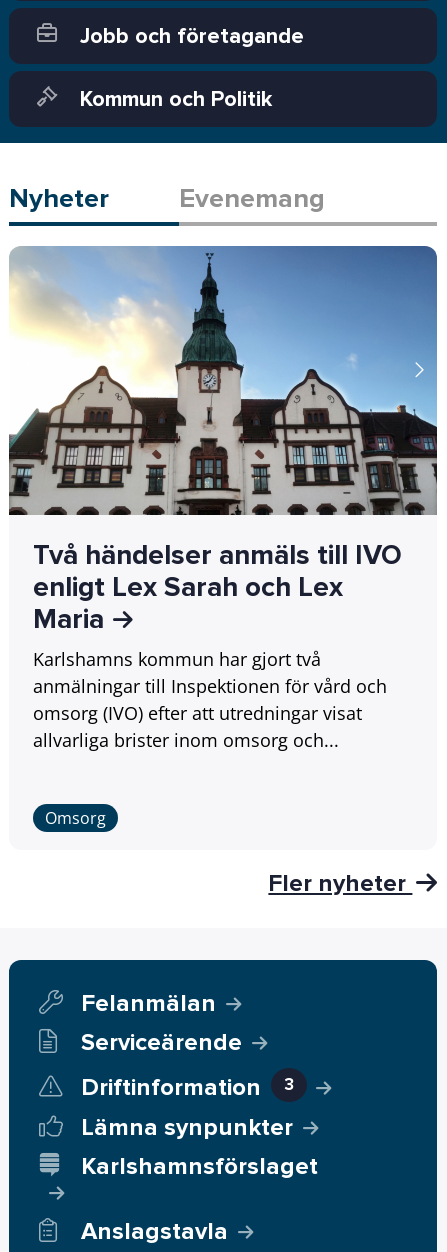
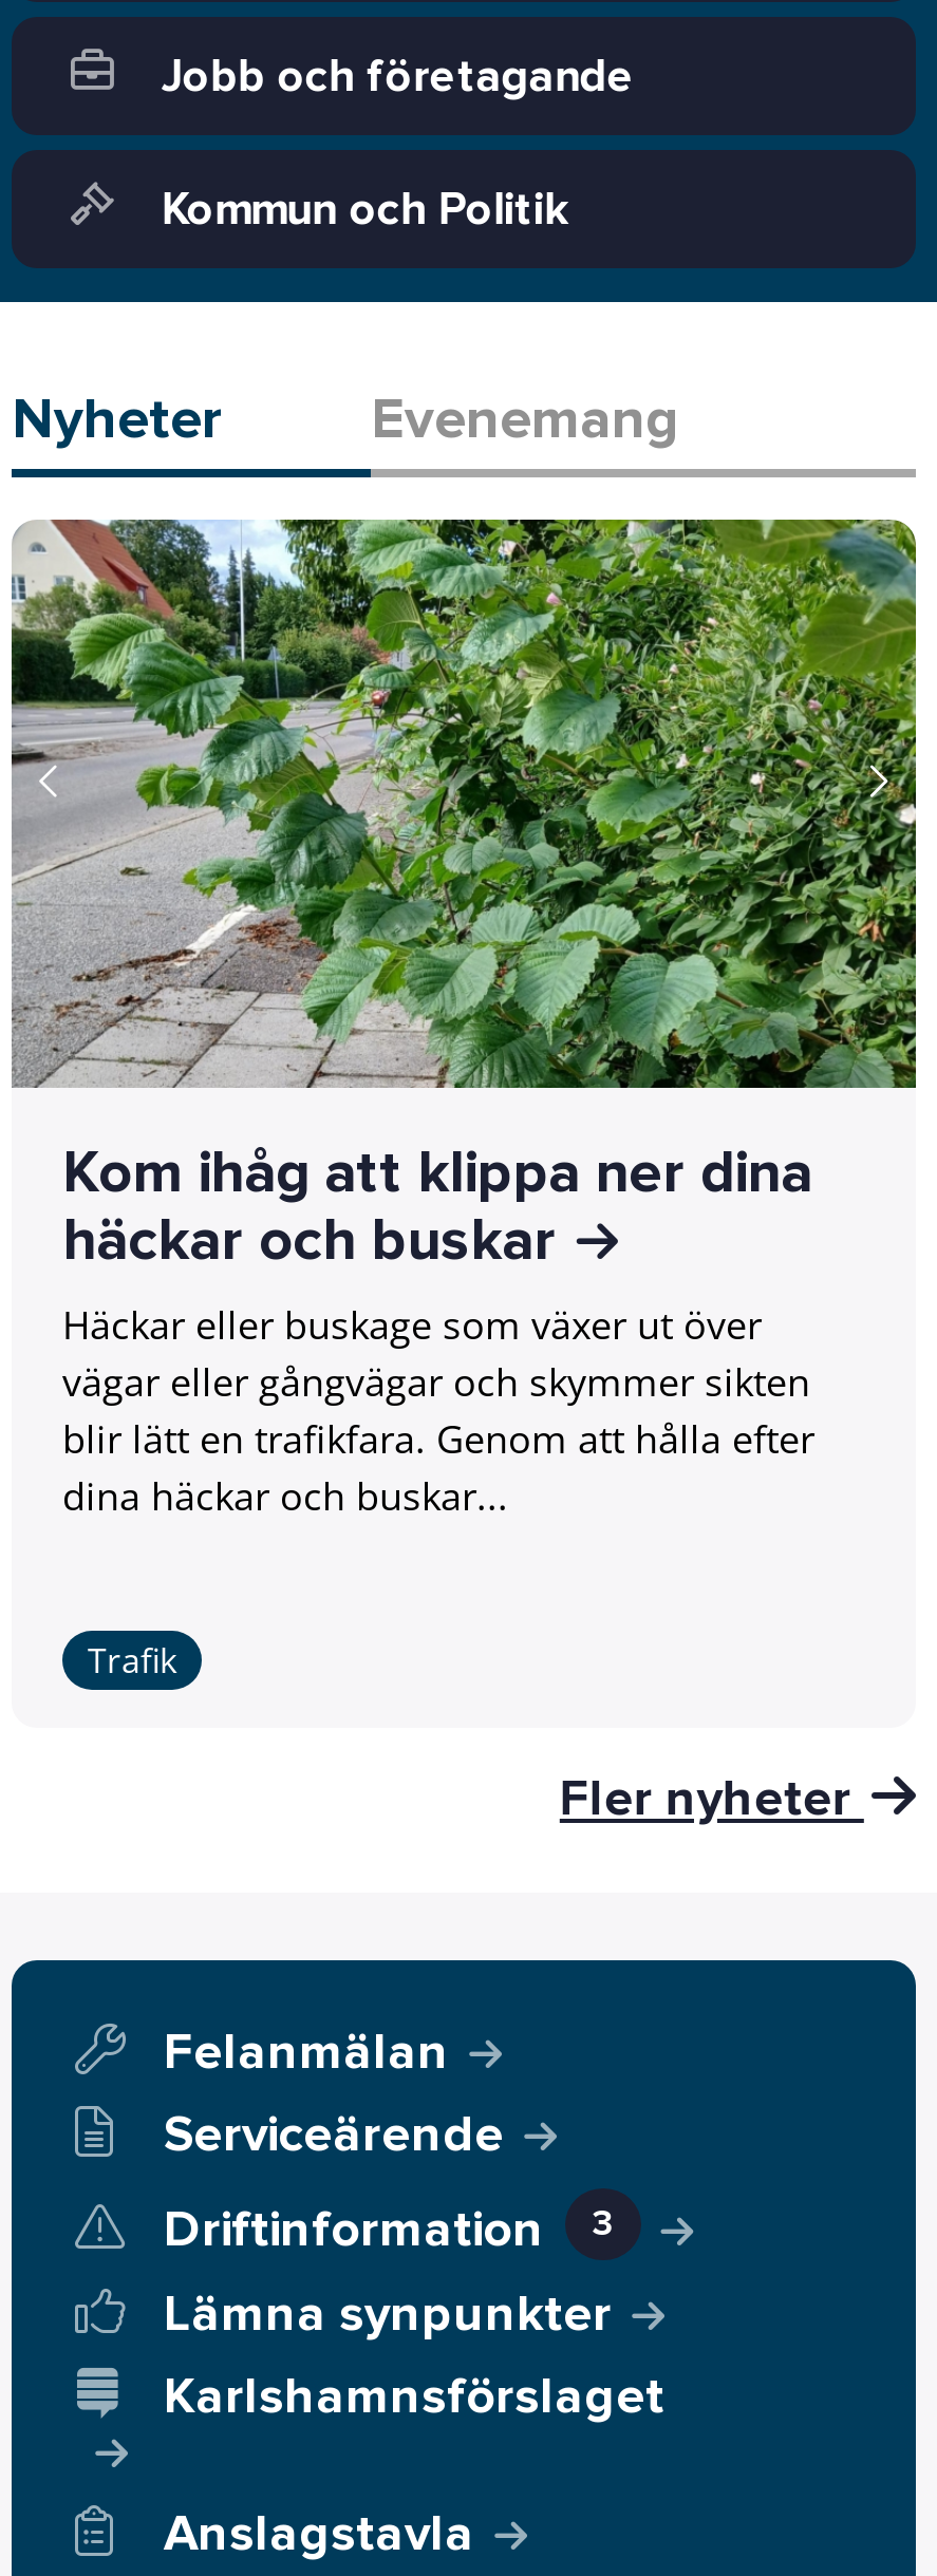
[9,245,438,752] [image] | Två händelser anmäls till IVO | enligt Lex Sarah och Lex | Maria | Karlshamns kommun har gjort två | anmälningar till Inspektionen för vård och | omsorg (IVO) efter att utredningar visat | allvarliga brister inom omsorg och... -> [10,518,918,1522] [image] | Kom ihåg att klippa ner dina | häckar och buskar | Häckar eller buskage som växer ut över | vägar eller gångvägar och skymmer sikten | blir lätt en trafikfara. Genom att hålla efter | dina häckar och buskar...
[45,807,106,829] Omsorg -> [88,1637,176,1683] Trafik

